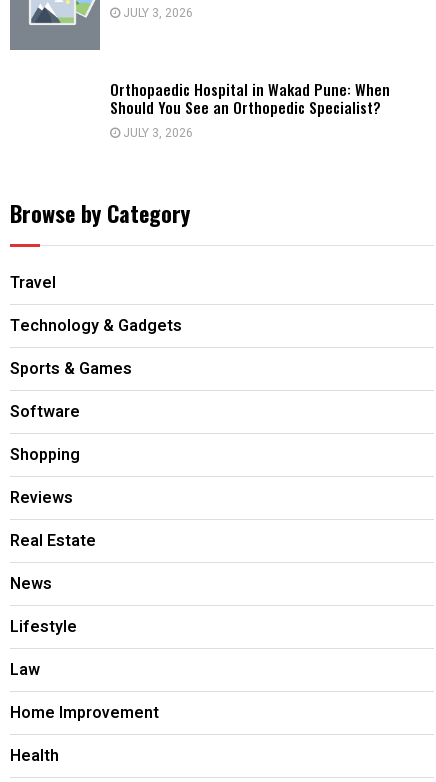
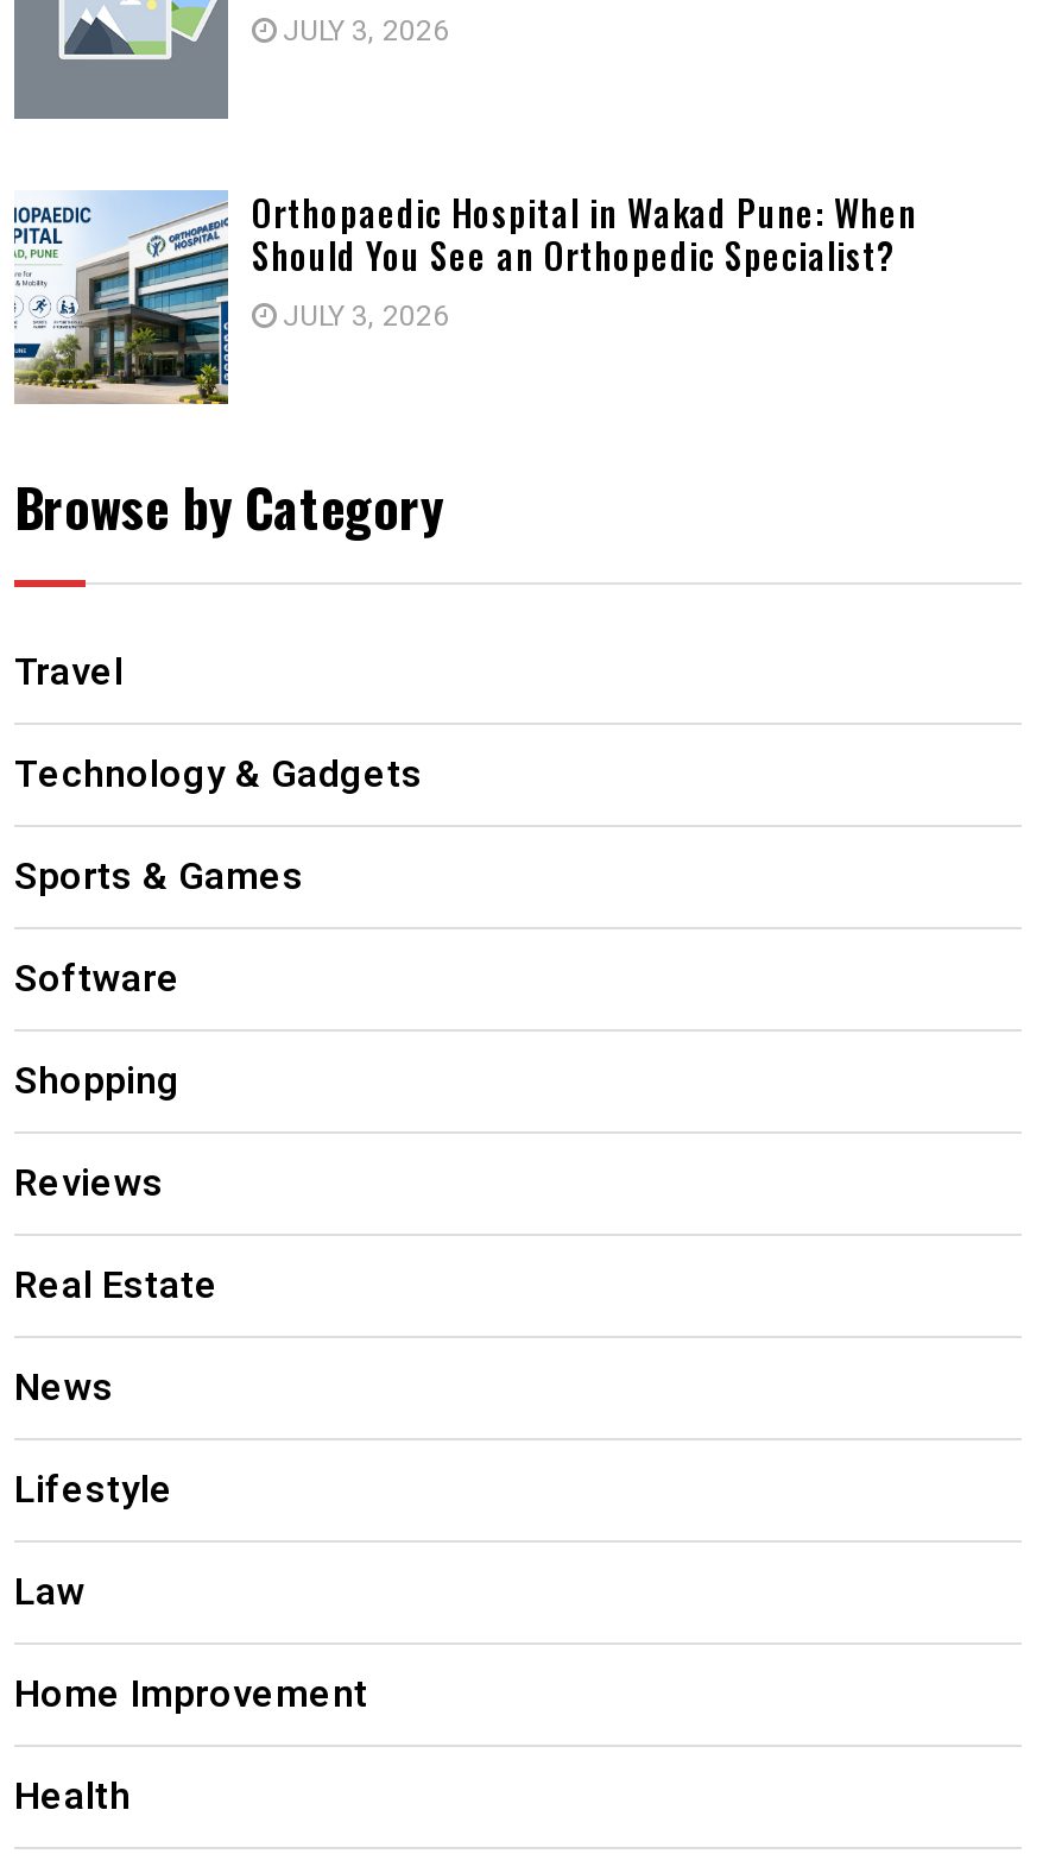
none -> [12,188,230,406] [image]

